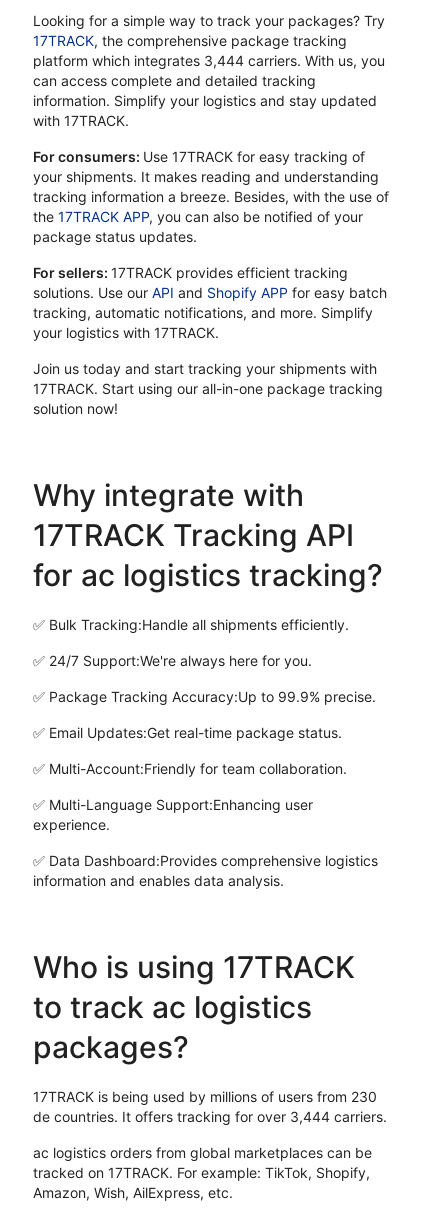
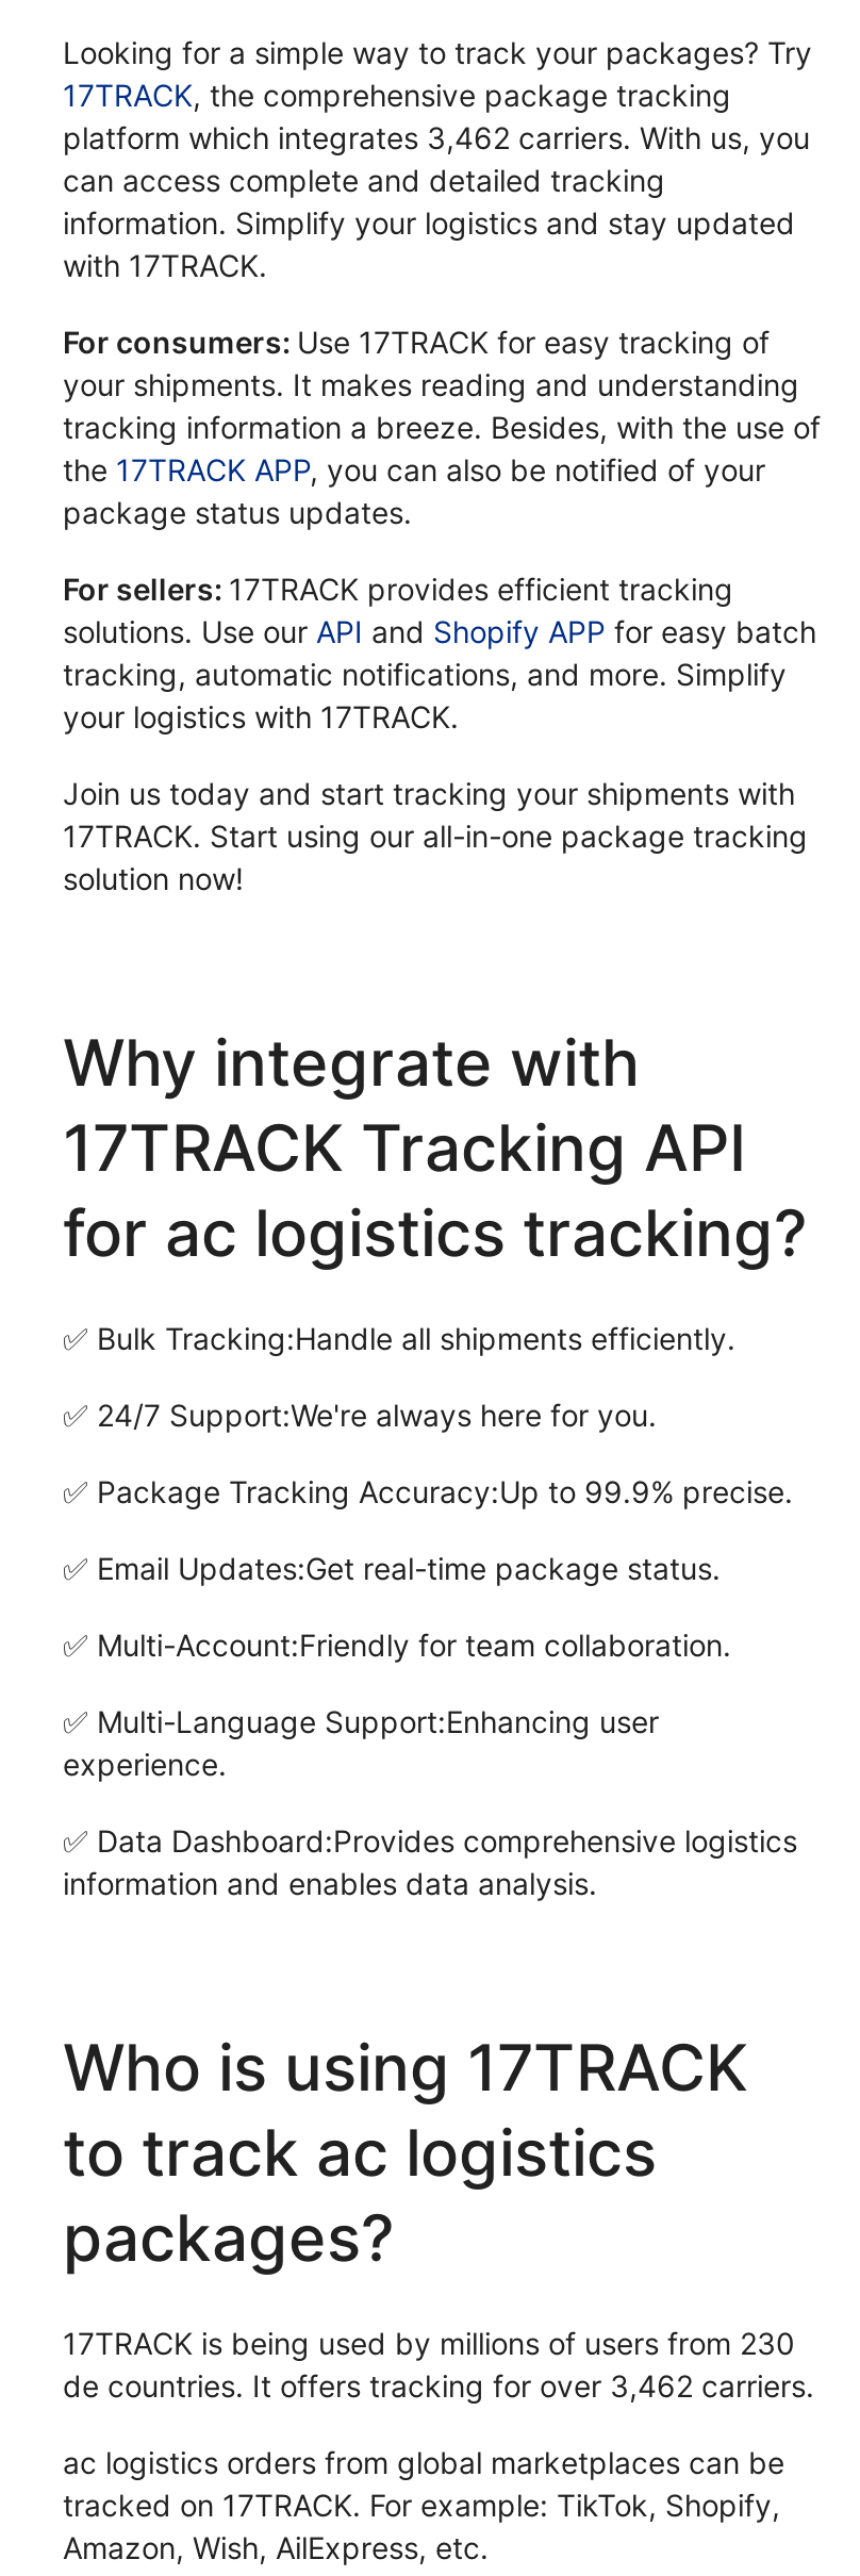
[33,52,385,69] platform which integrates 3,444 carriers. With us, you -> [63,120,810,156] platform which integrates 3,462 carriers. With us, you
[33,1108,387,1125] de countries. It offers tracking for over 3,444 carriers. -> [63,2368,814,2404] de countries. It offers tracking for over 3,462 carriers.

